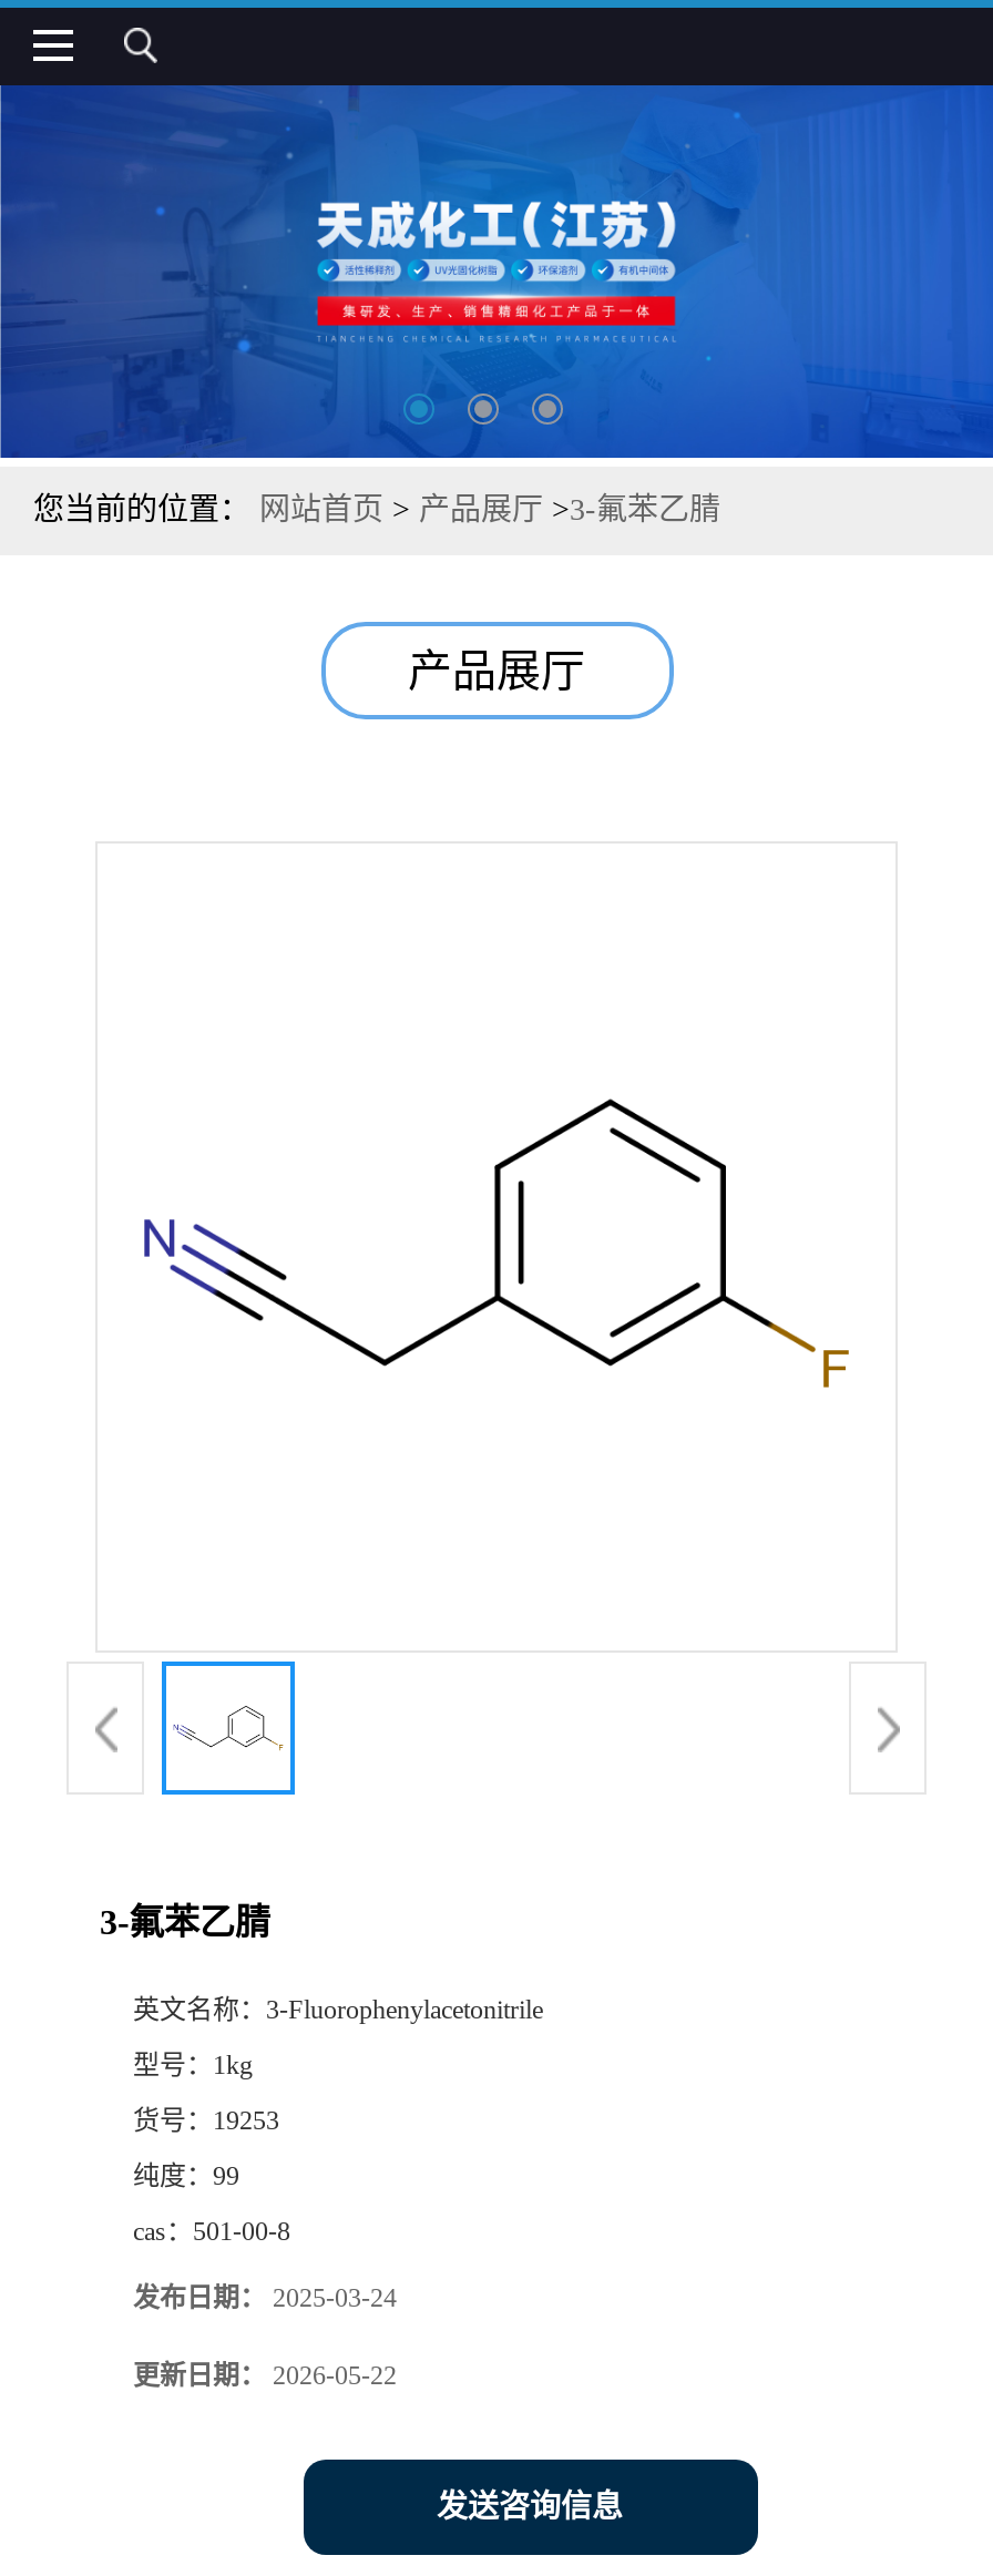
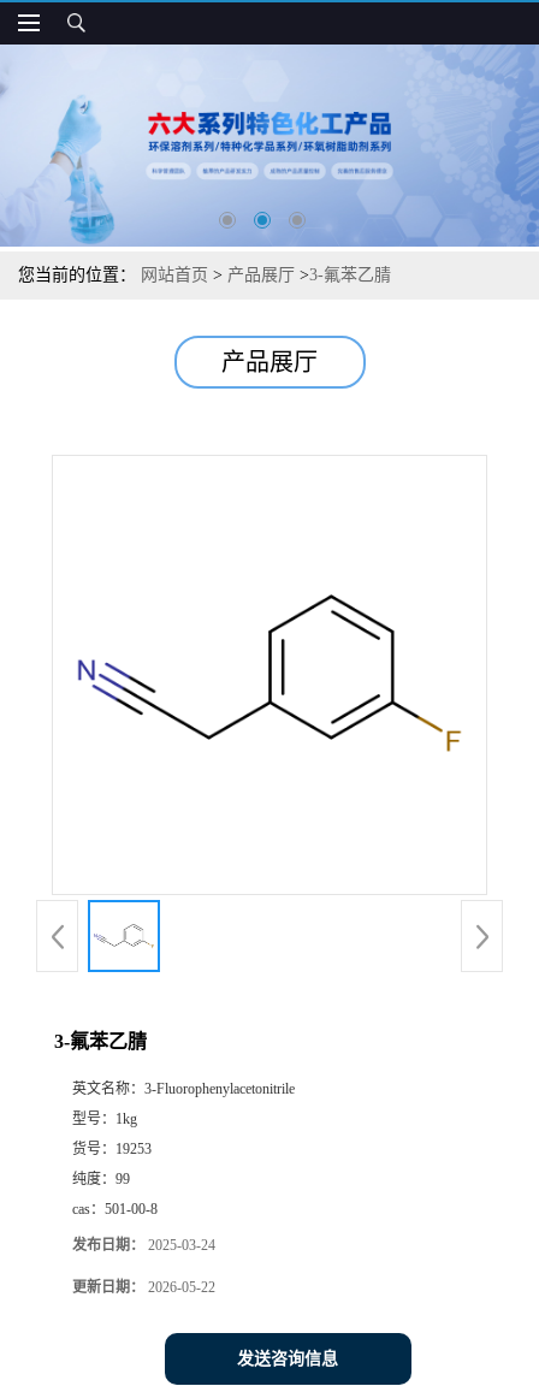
[7,83,986,458] [image] -> [4,43,535,248] [image]

